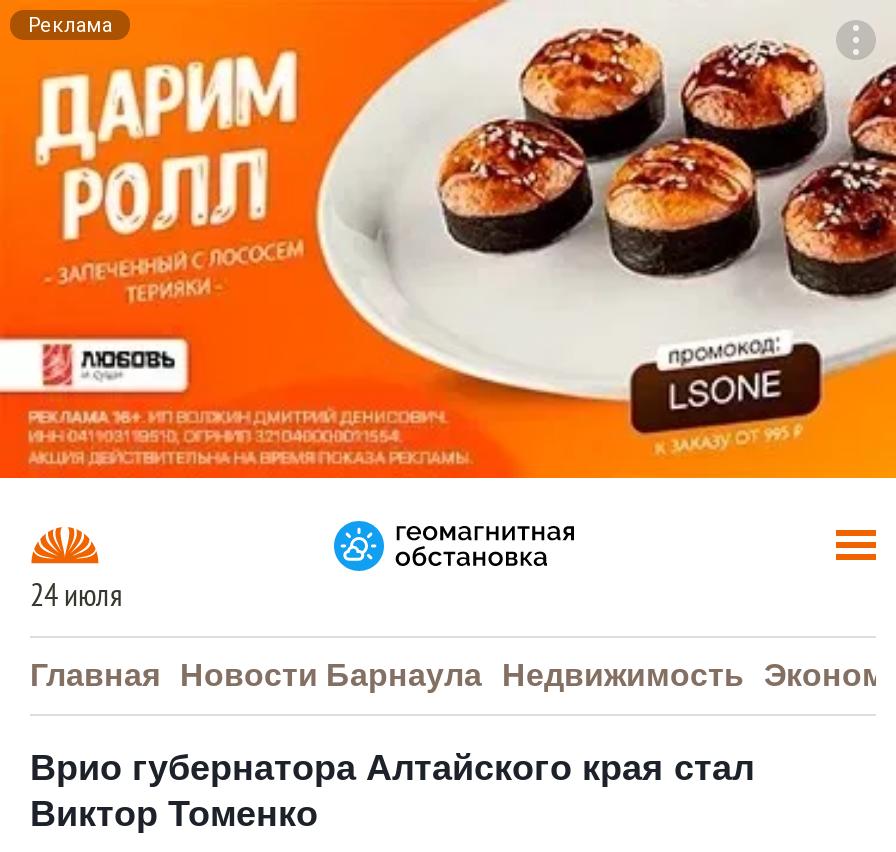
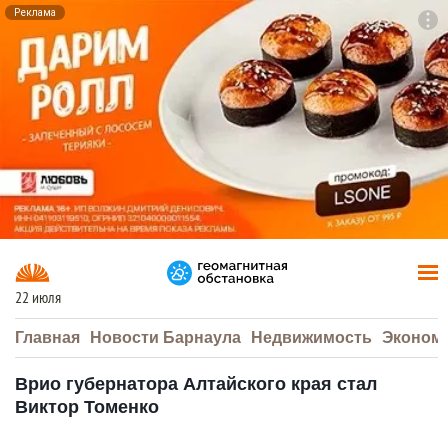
[30,578,122,614] 24 июля -> [15,289,61,307] 22 июля

